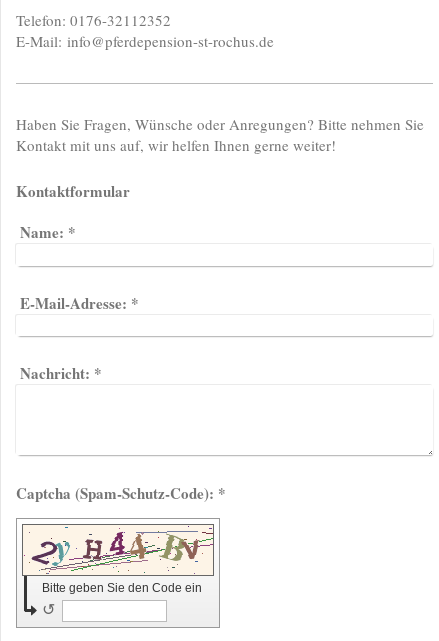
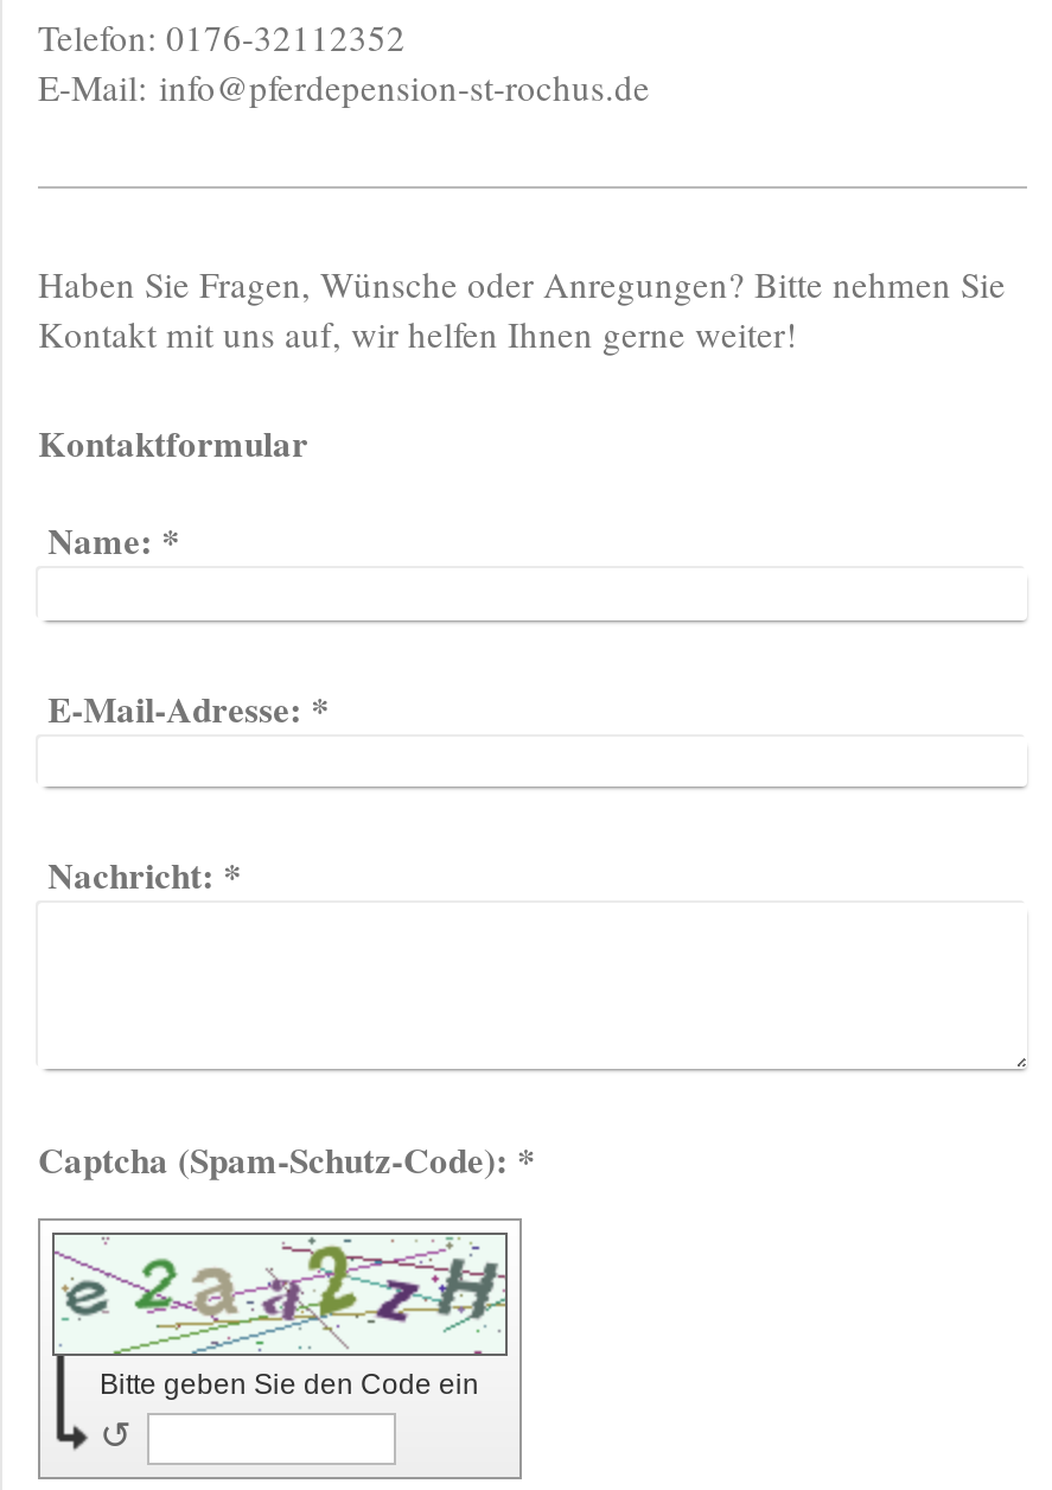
[23,525,214,576] [image] -> [52,1235,508,1356] [image]

